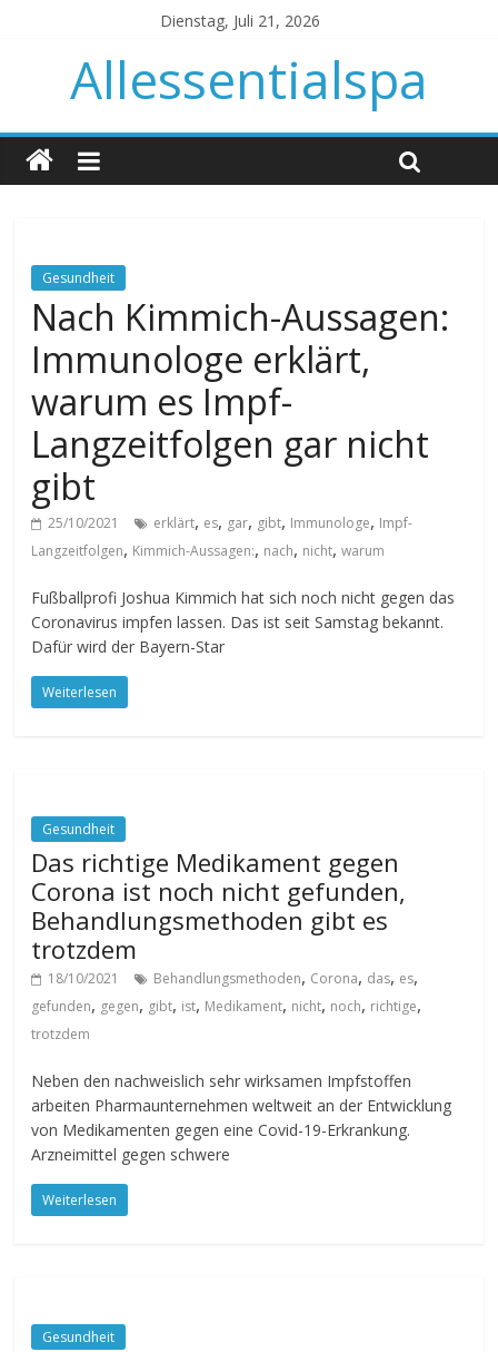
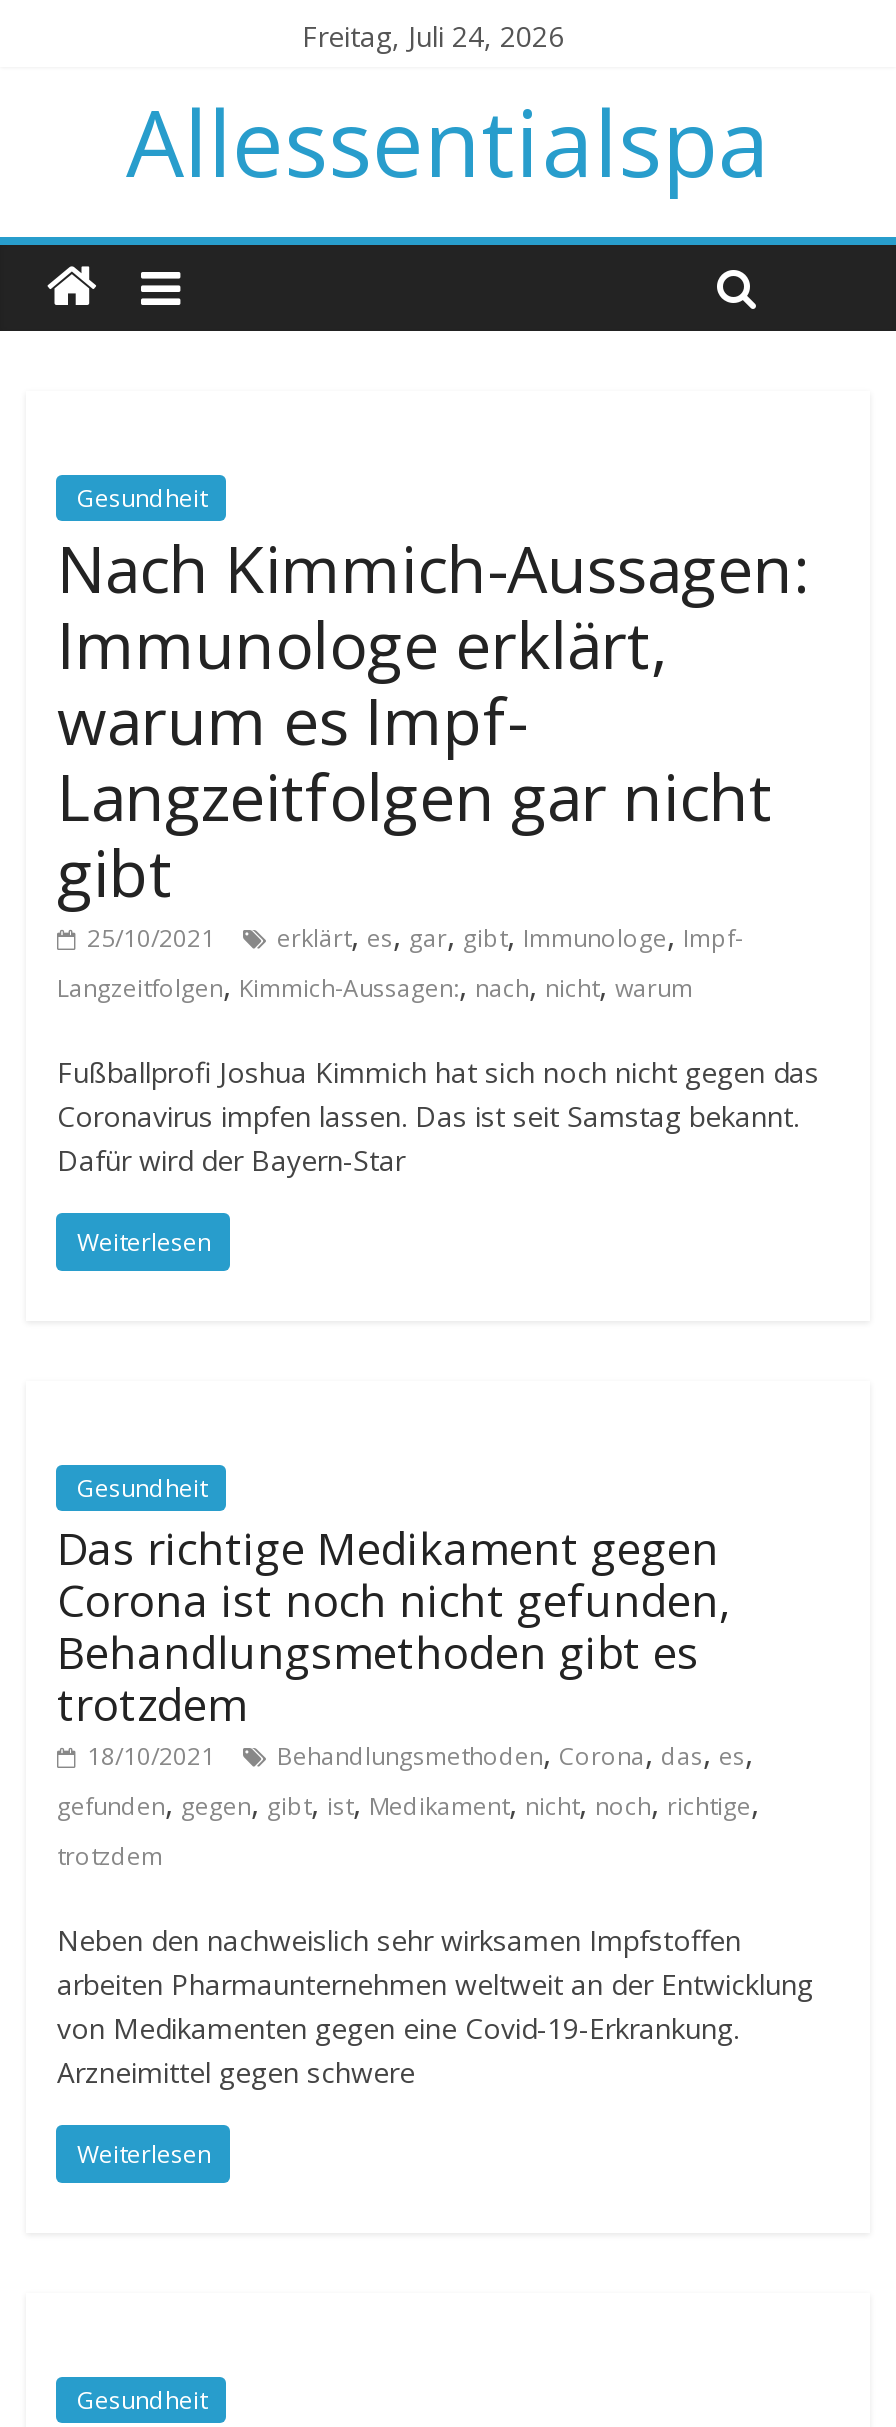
[161,10,321,31] Dienstag, Juli 21, 2026 -> [302,17,564,55] Freitag, Juli 24, 2026

